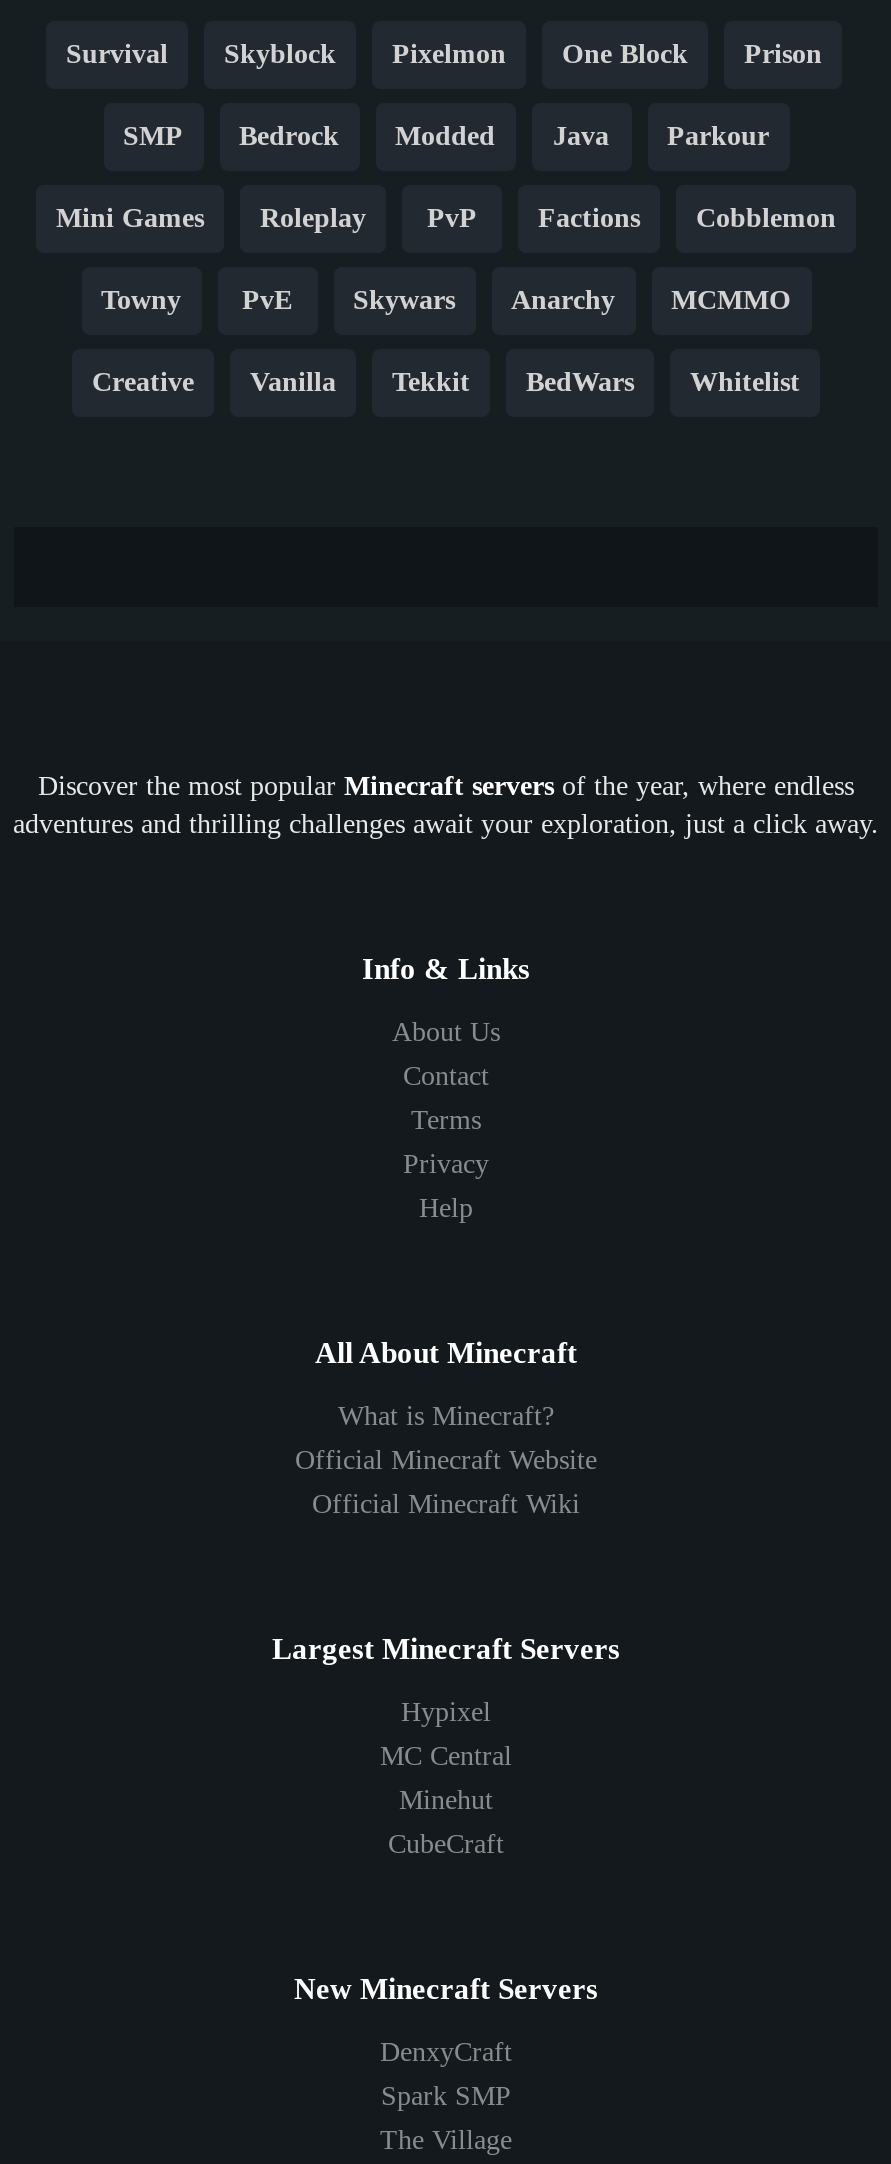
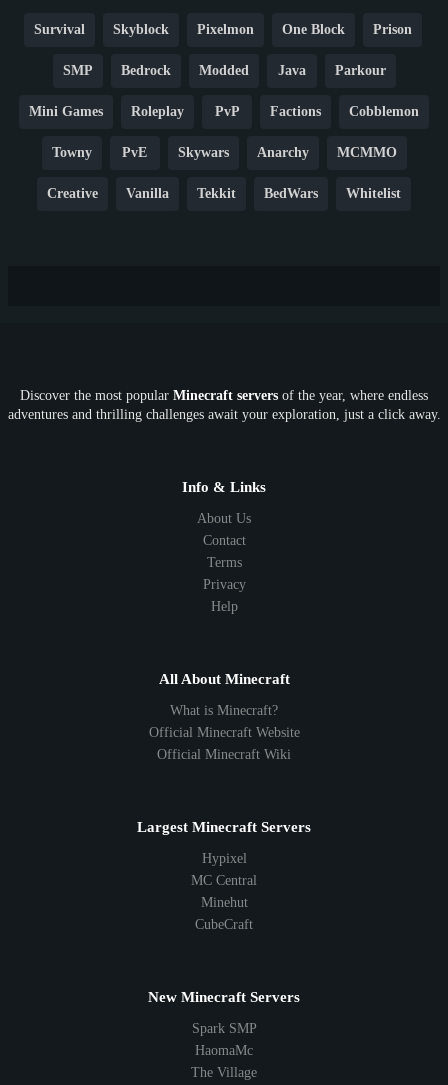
[380,2037,512,2067] DenxyCraft -> none
moved [381,2081,511,2111] -> [191,1021,256,1036]: Spark SMP
none -> [195,1043,253,1058] HaomaMc

